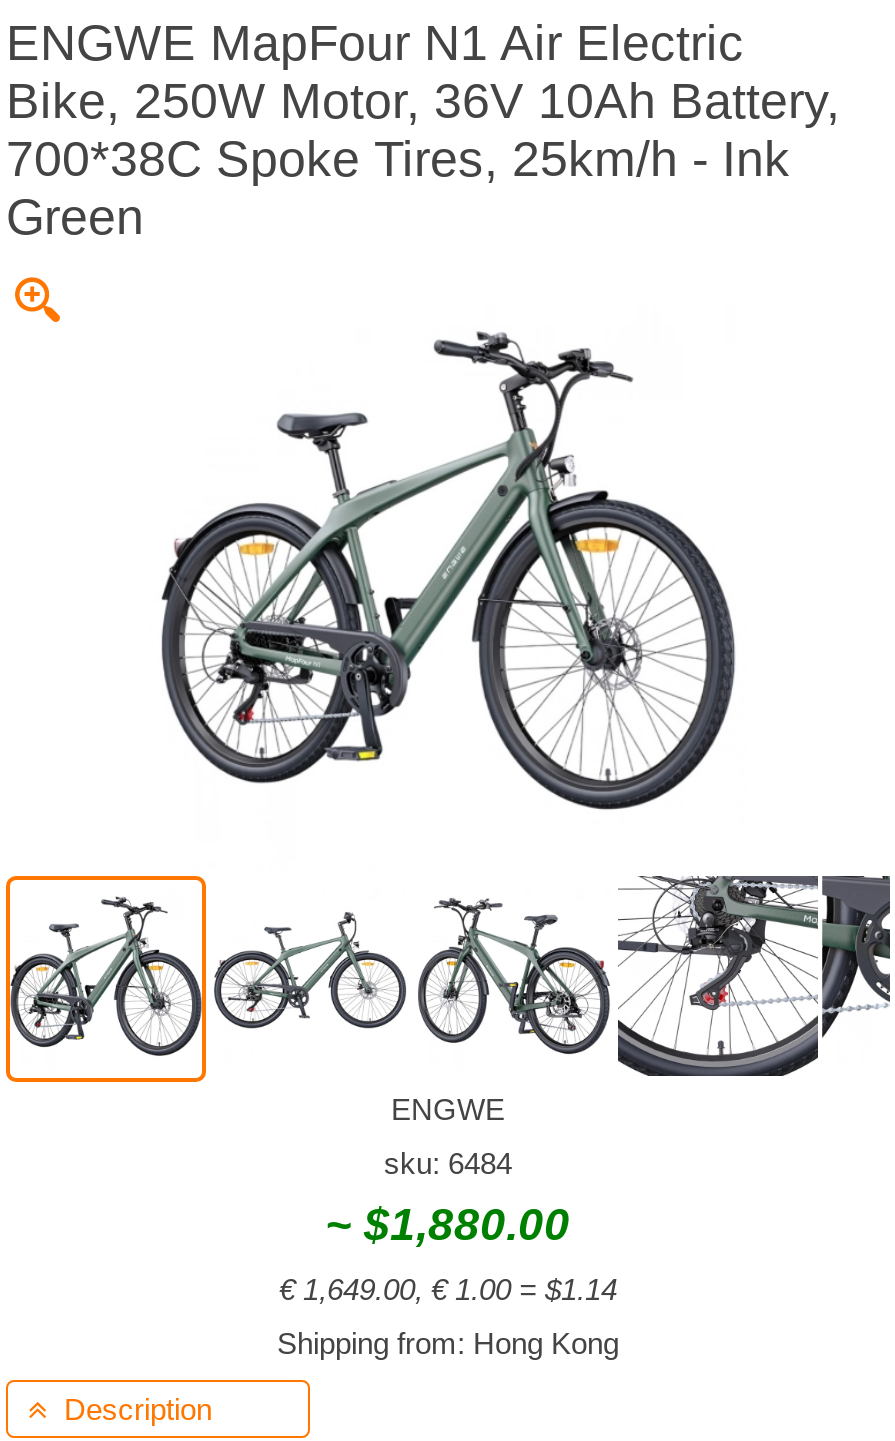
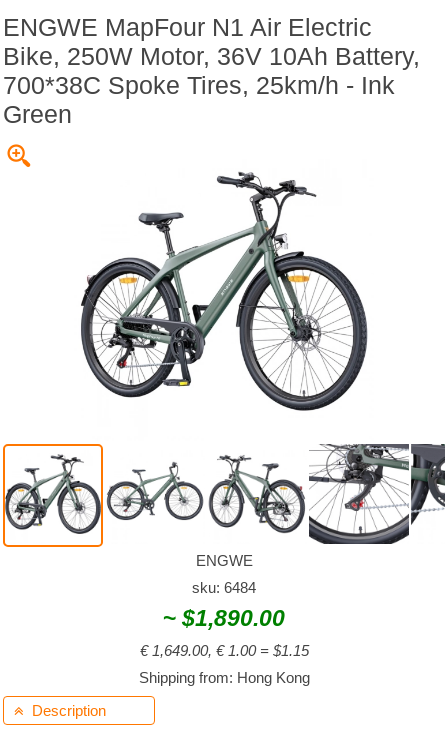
[326,1200,570,1250] ~ $1,880.00 -> [163,606,285,631] ~ $1,890.00
[279,1272,617,1306] € 1,649.00, € 1.00 = $1.14 -> [139,642,308,659] € 1,649.00, € 1.00 = $1.15

